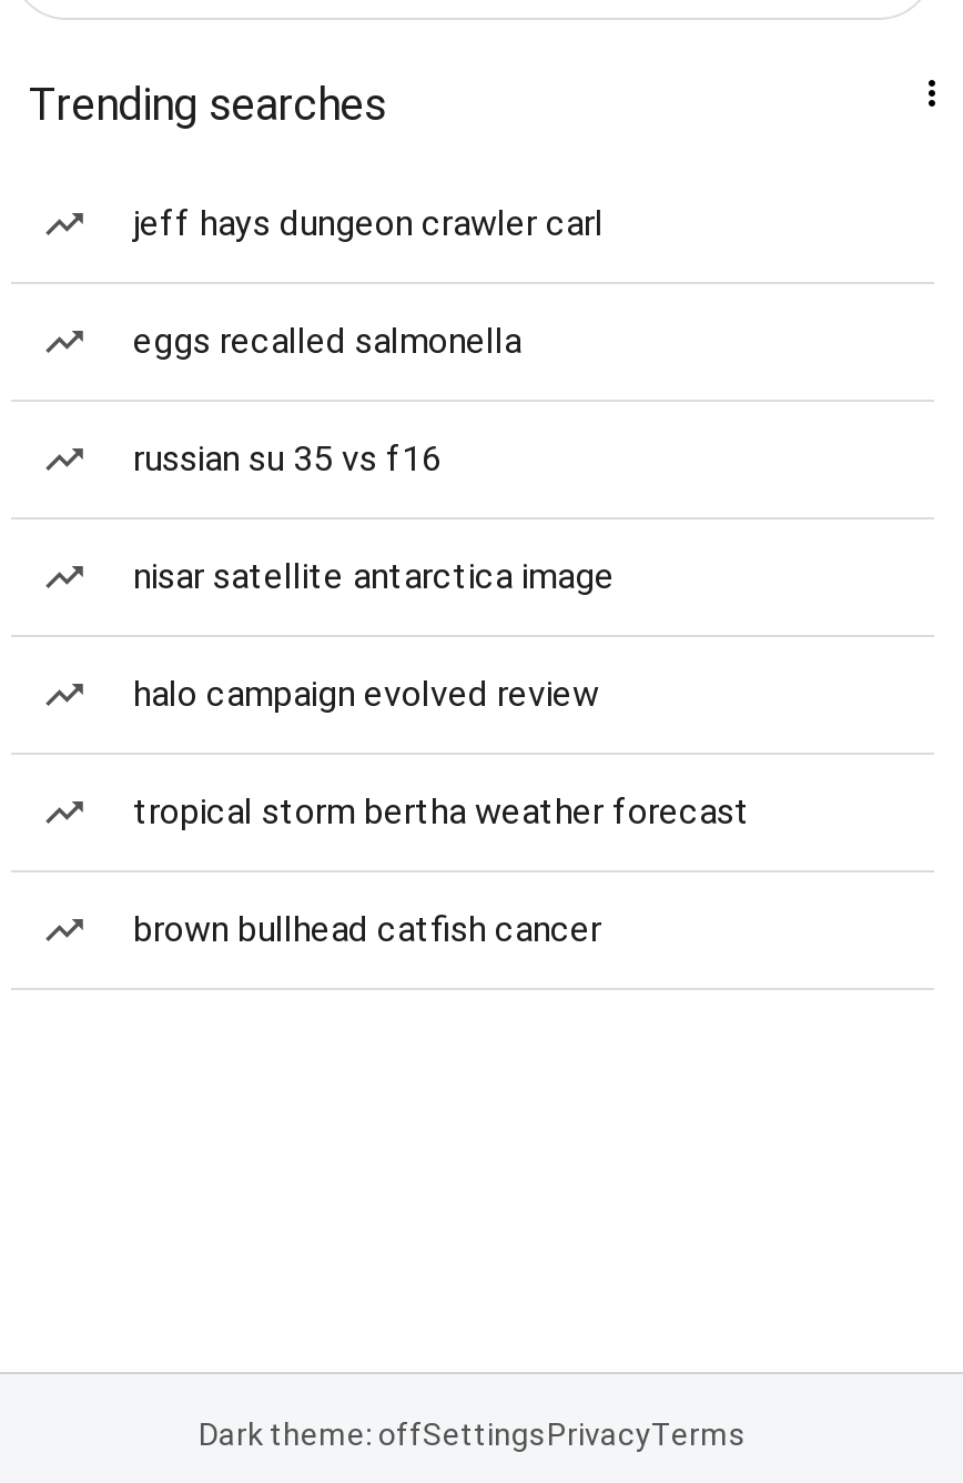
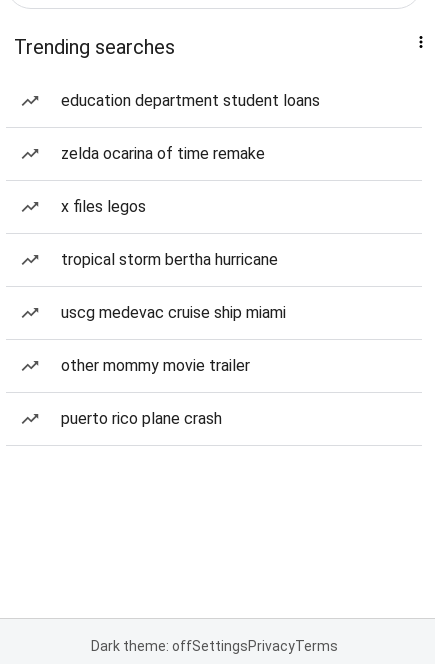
[133,202,604,244] jeff hays dungeon crawler carl -> [61,91,320,110] education department student loans
[133,320,521,362] eggs recalled salmonella -> [61,144,265,163] zelda ocarina of time remake
[133,437,442,480] russian su 35 vs f16 -> [61,197,146,216] x files legos
[133,555,615,597] nisar satellite antarctica image -> [61,250,278,269] tropical storm bertha hurricane
[133,673,599,715] halo campaign evolved review -> [61,303,286,322] uscg medevac cruise ship miami
[133,790,750,833] tropical storm bertha weather forecast -> [61,356,250,375] other mommy movie trailer
[133,908,601,950] brown bullhead catfish cancer -> [61,409,222,428] puerto rico plane crash

